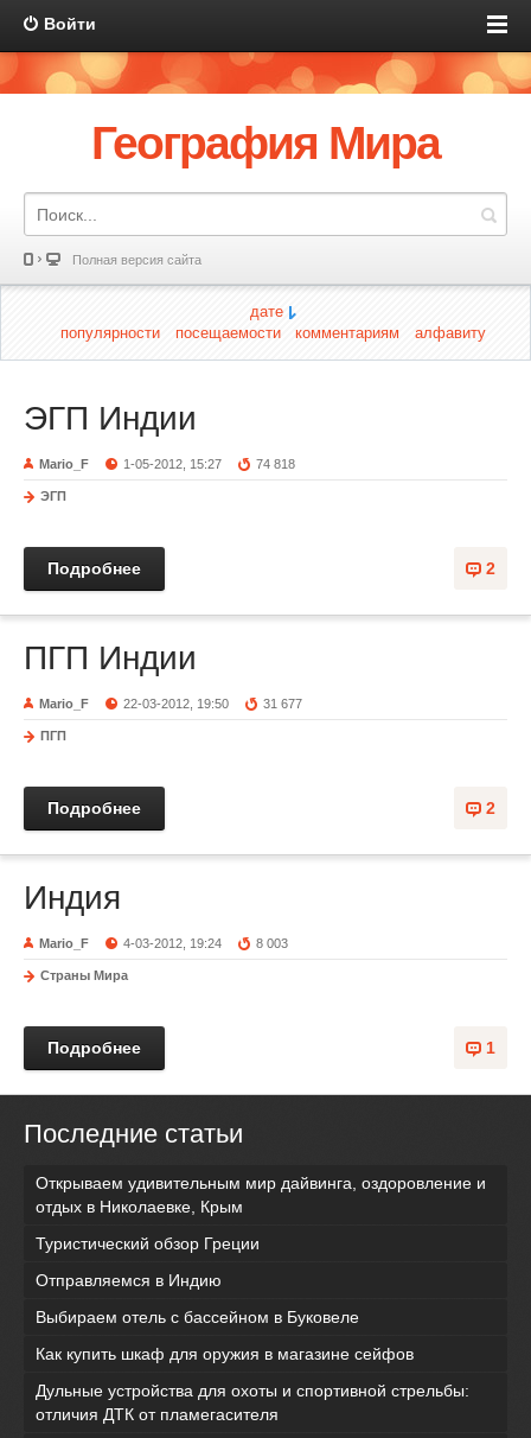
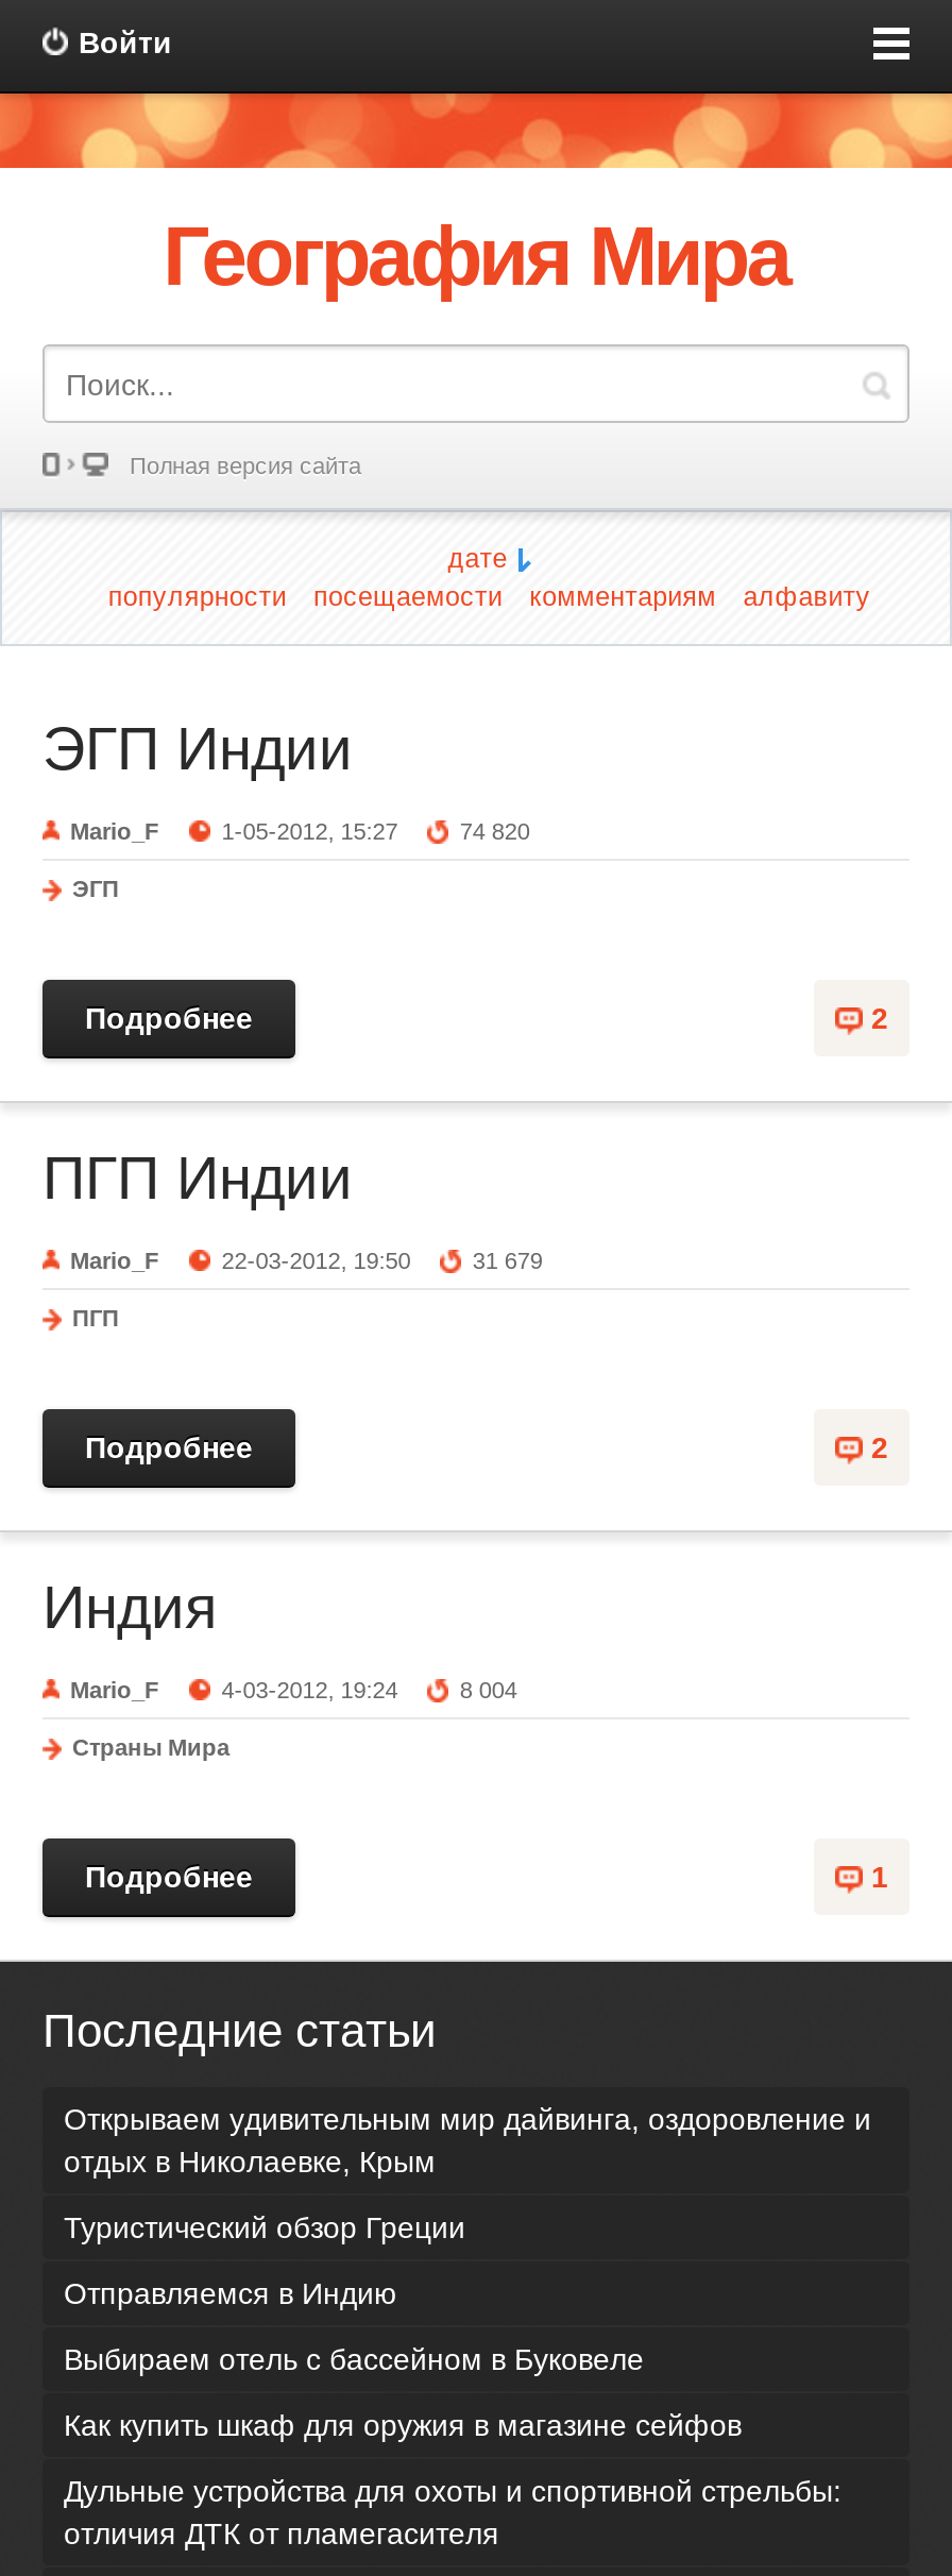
[256,457,296,471] 74 818 -> [460,818,530,844] 74 820
[264,696,303,711] 31 677 -> [473,1248,543,1273] 31 679
[256,936,288,950] 8 003 -> [460,1677,517,1702] 8 004

